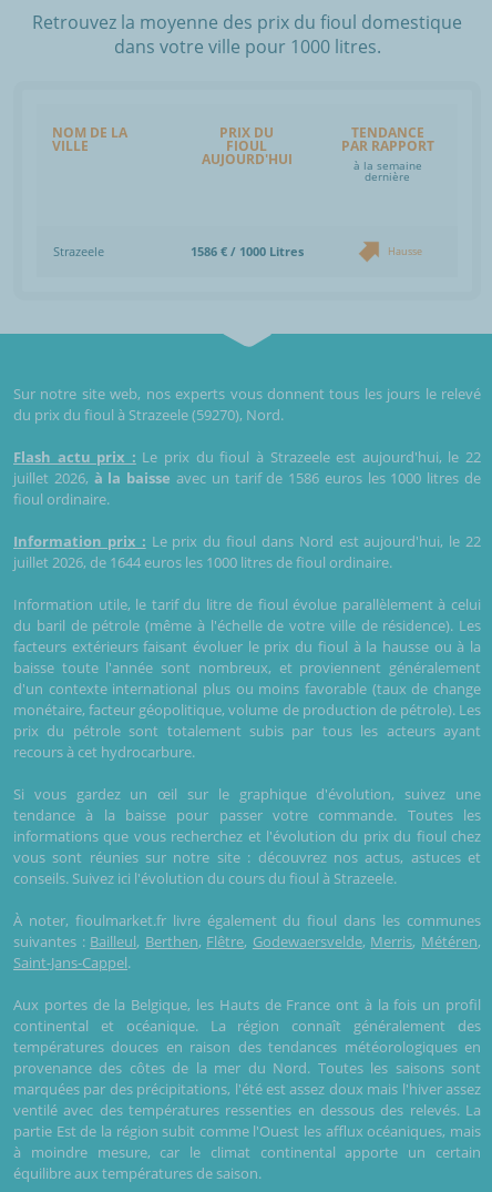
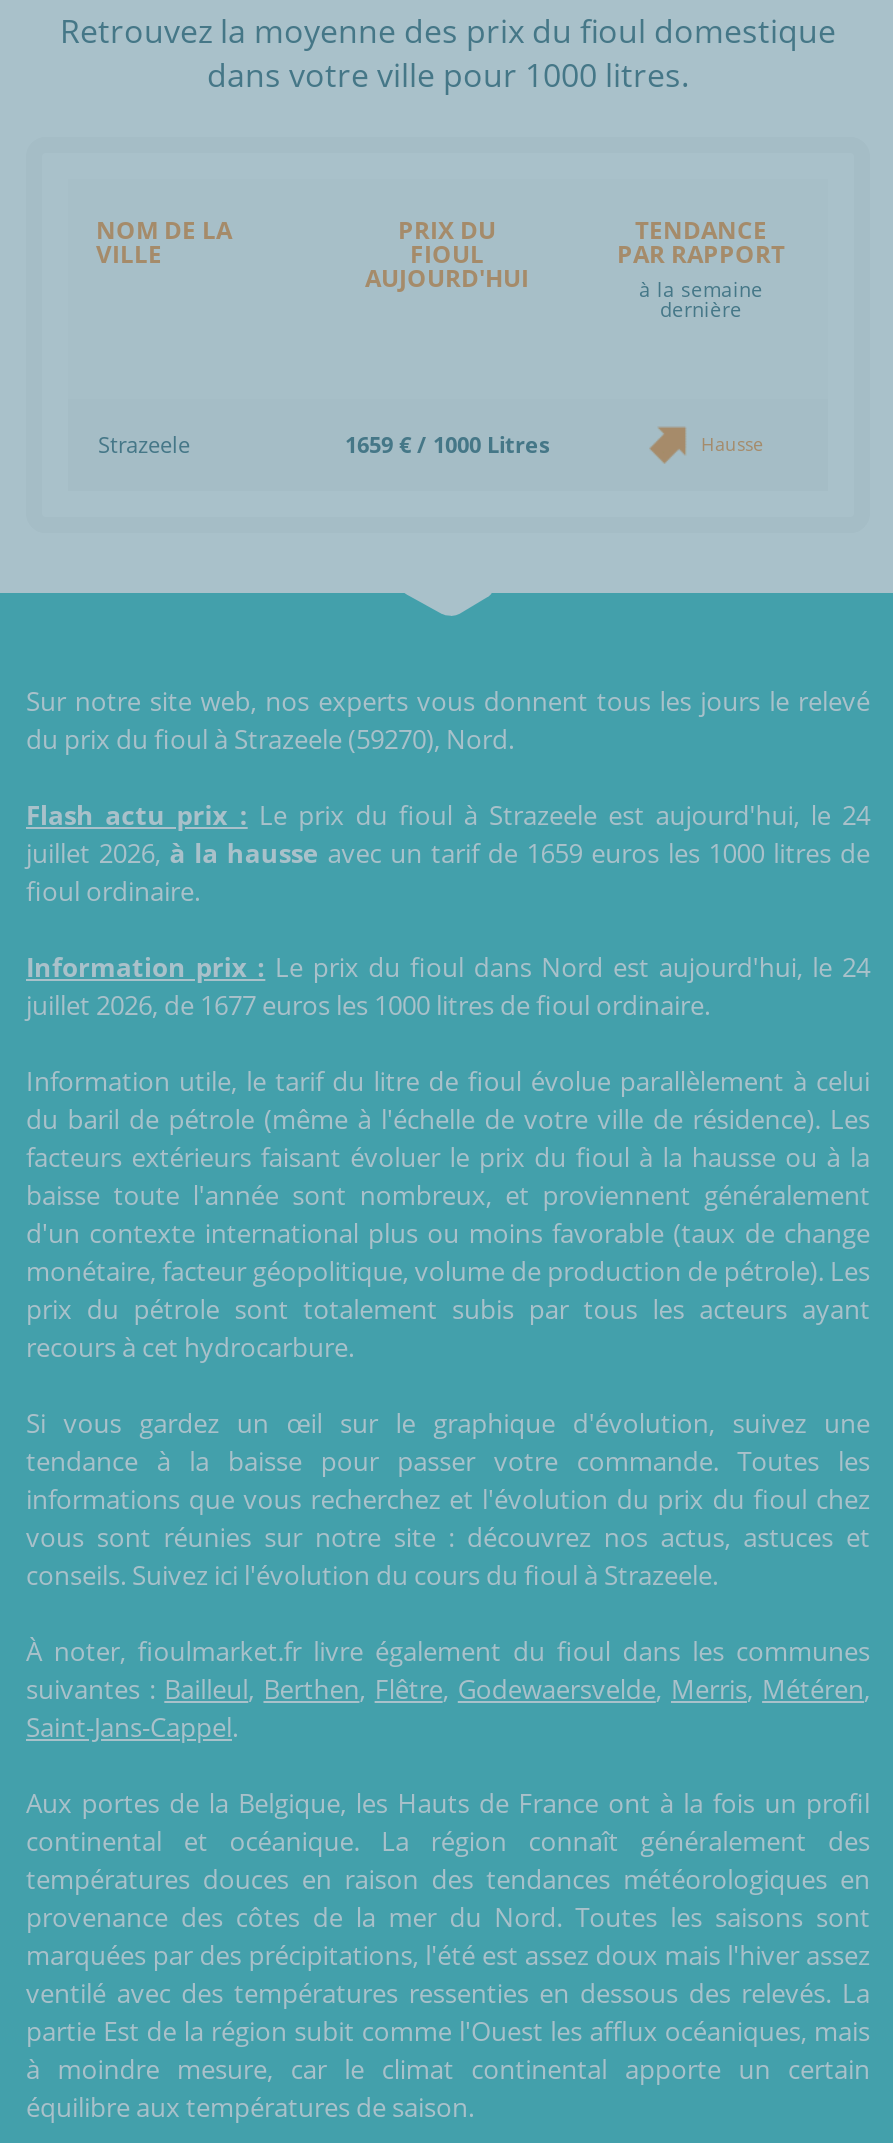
[190,243,303,259] 1586 € / 1000 Litres -> [345,429,549,459] 1659 € / 1000 Litres
[13,447,481,467] Flash actu prix : Le prix du fioul à Strazeele est aujourd'hui, le 22 -> [26,797,870,833] Flash actu prix : Le prix du fioul à Strazeele est aujourd'hui, le 24
[13,468,481,488] juillet 2026, à la baisse avec un tarif de 1586 euros les 1000 litres de -> [26,835,870,871] juillet 2026, à la hausse avec un tarif de 1659 euros les 1000 litres de
[13,531,481,551] Information prix : Le prix du fioul dans Nord est aujourd'hui, le 22 -> [26,949,870,985] Information prix : Le prix du fioul dans Nord est aujourd'hui, le 24
[13,552,392,572] juillet 2026, de 1644 euros les 1000 litres de fioul ordinaire. -> [26,987,710,1023] juillet 2026, de 1677 euros les 1000 litres de fioul ordinaire.

